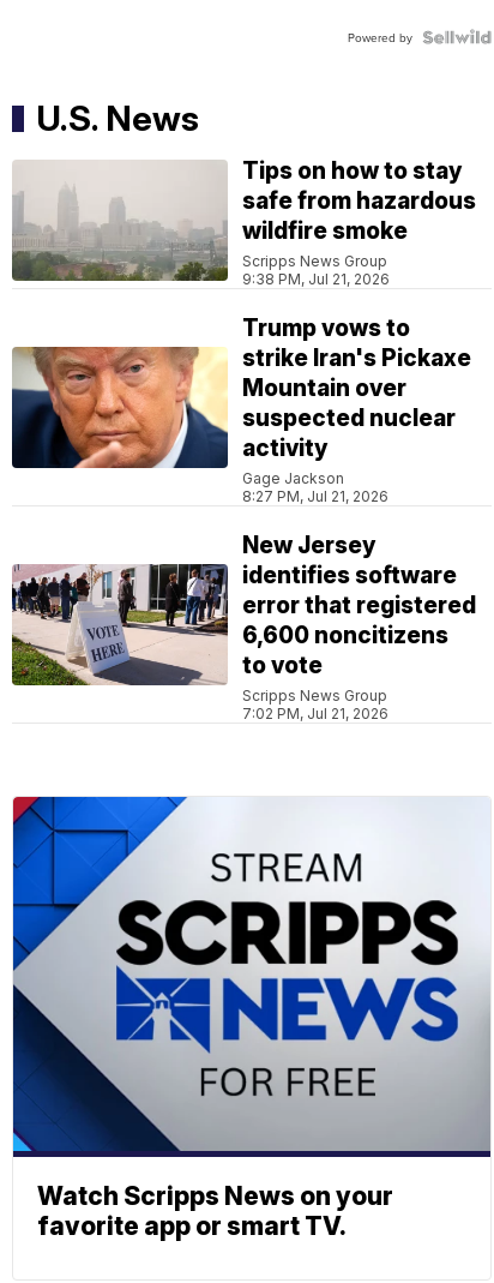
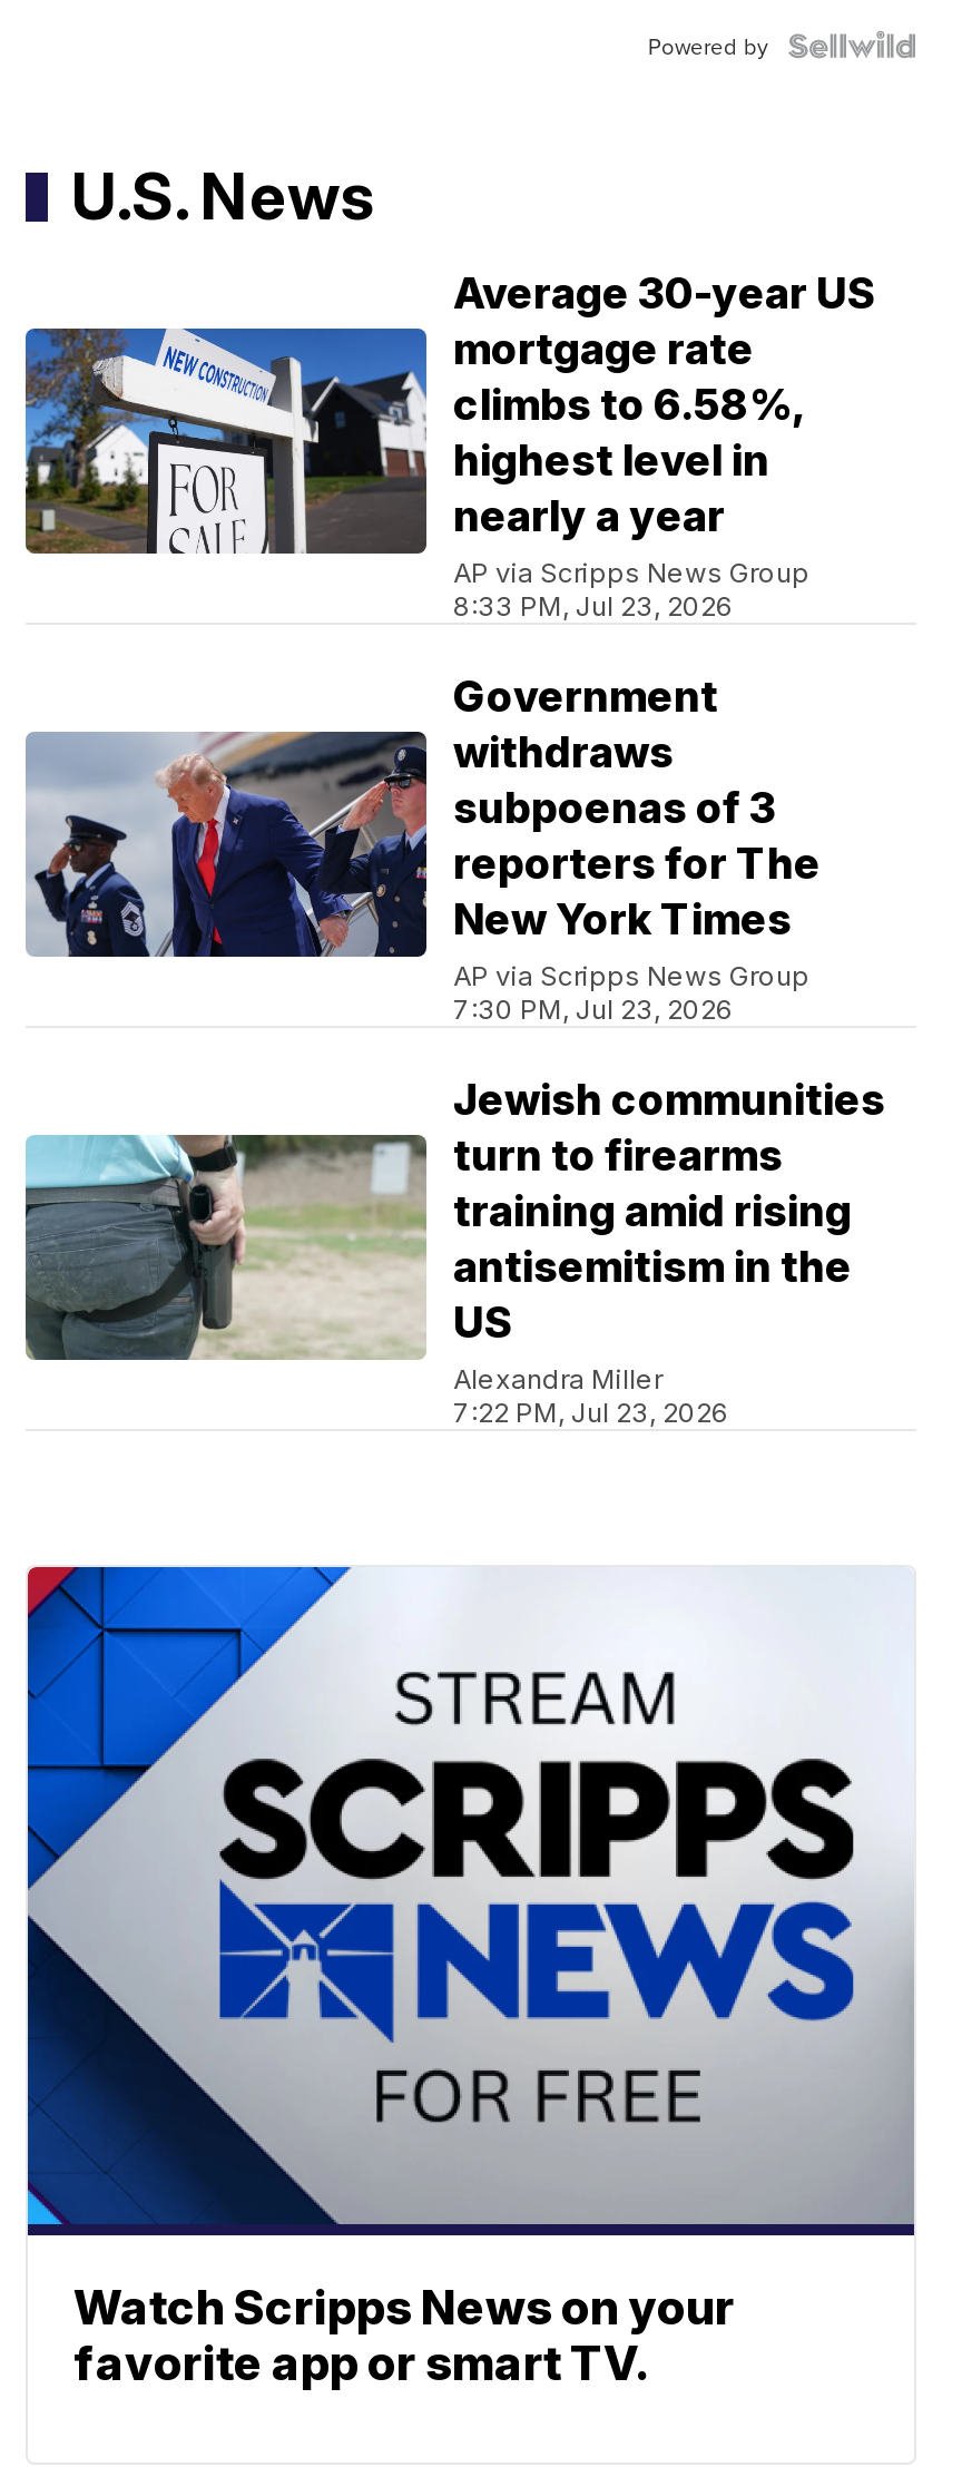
[11,158,476,289] [image] | Tips on how to stay | safe from hazardous | wildfire smoke | Scripps News Group | 9:38 PM, Jul 21, 2026 -> [26,270,876,624] [image] | Average 30-year US | mortgage rate | climbs to 6.58%, | highest level in | nearly a year | AP via Scripps News Group | 8:33 PM, Jul 23, 2026
[12,315,471,506] [image] | Trump vows to | strike Iran's Pickaxe | Mountain over | suspected nuclear | activity | Gage Jackson | 8:27 PM, Jul 21, 2026 -> [28,673,821,1027] [image] | Government | withdraws | subpoenas of 3 | reporters for The | New York Times | AP via Scripps News Group | 7:30 PM, Jul 23, 2026
[11,532,476,723] [image] | New Jersey | identifies software | error that registered | 6,600 noncitizens | to vote | Scripps News Group | 7:02 PM, Jul 21, 2026 -> [23,1076,885,1430] [image] | Jewish communities | turn to firearms | training amid rising | antisemitism in the | US | Alexandra Miller | 7:22 PM, Jul 23, 2026

